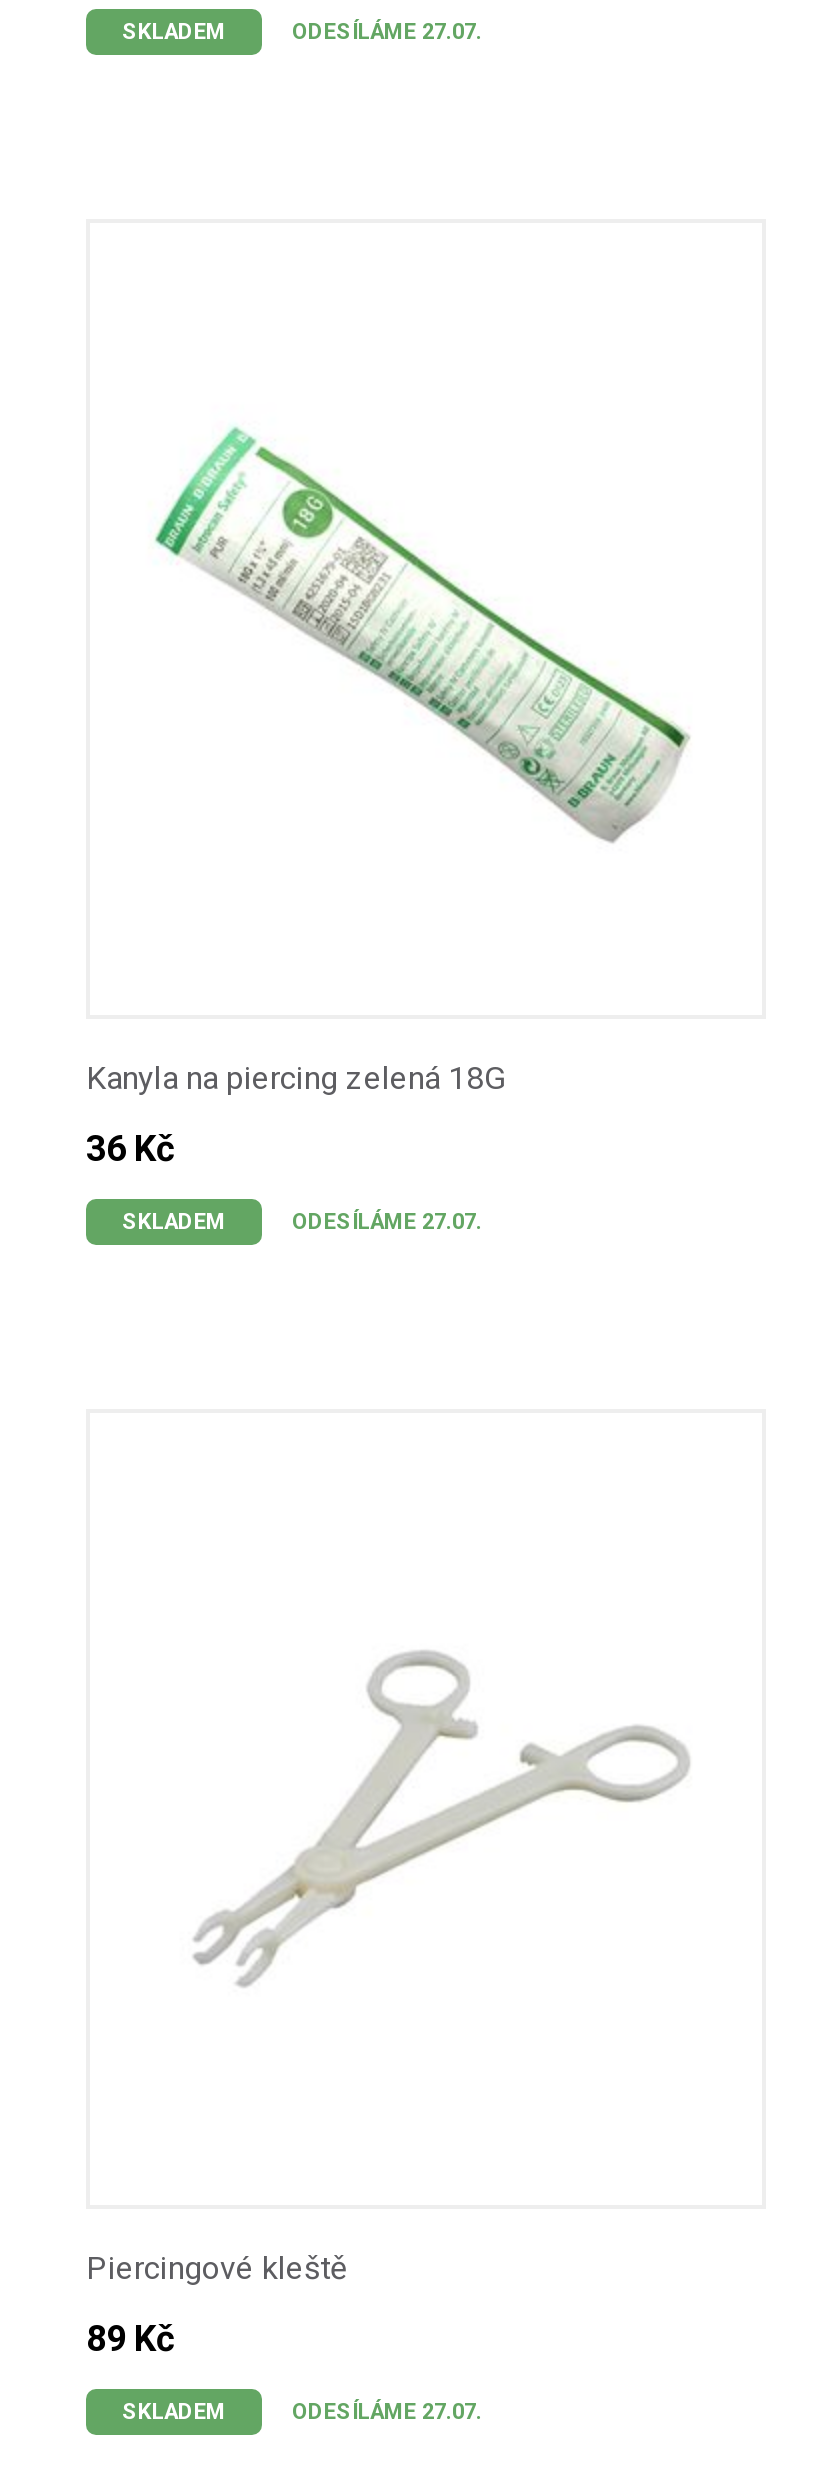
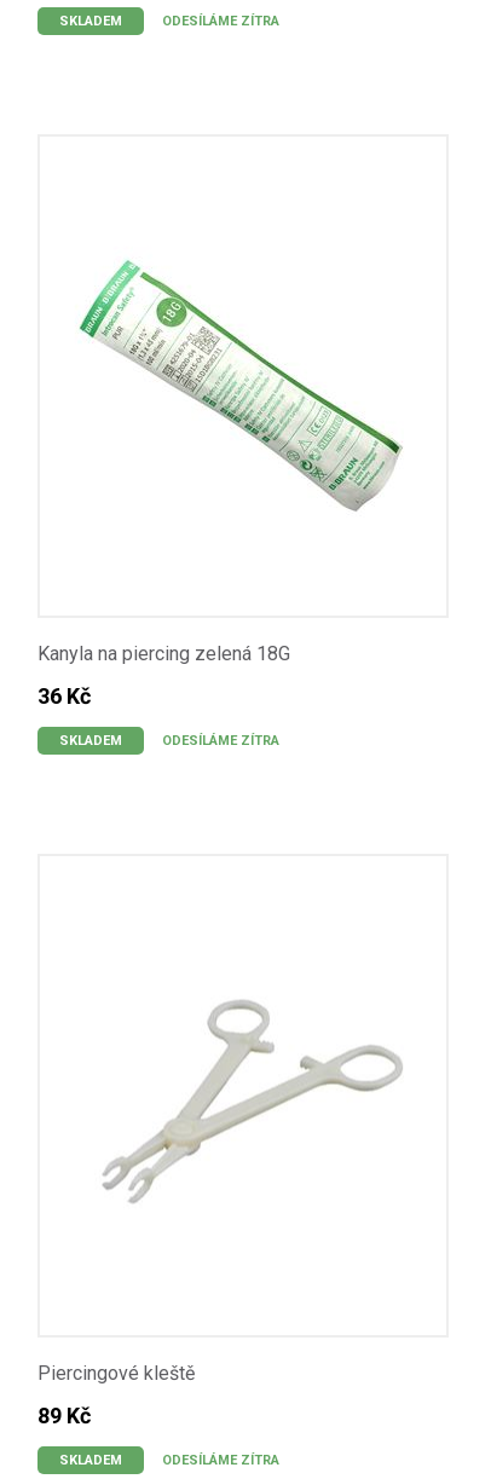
[292,19,482,45] ODESÍLÁME 27.07. -> [162,13,279,29] ODESÍLÁME ZÍTRA
[292,1209,482,1235] ODESÍLÁME 27.07. -> [162,733,279,748] ODESÍLÁME ZÍTRA
[292,2399,482,2425] ODESÍLÁME 27.07. -> [162,1452,279,1468] ODESÍLÁME ZÍTRA

